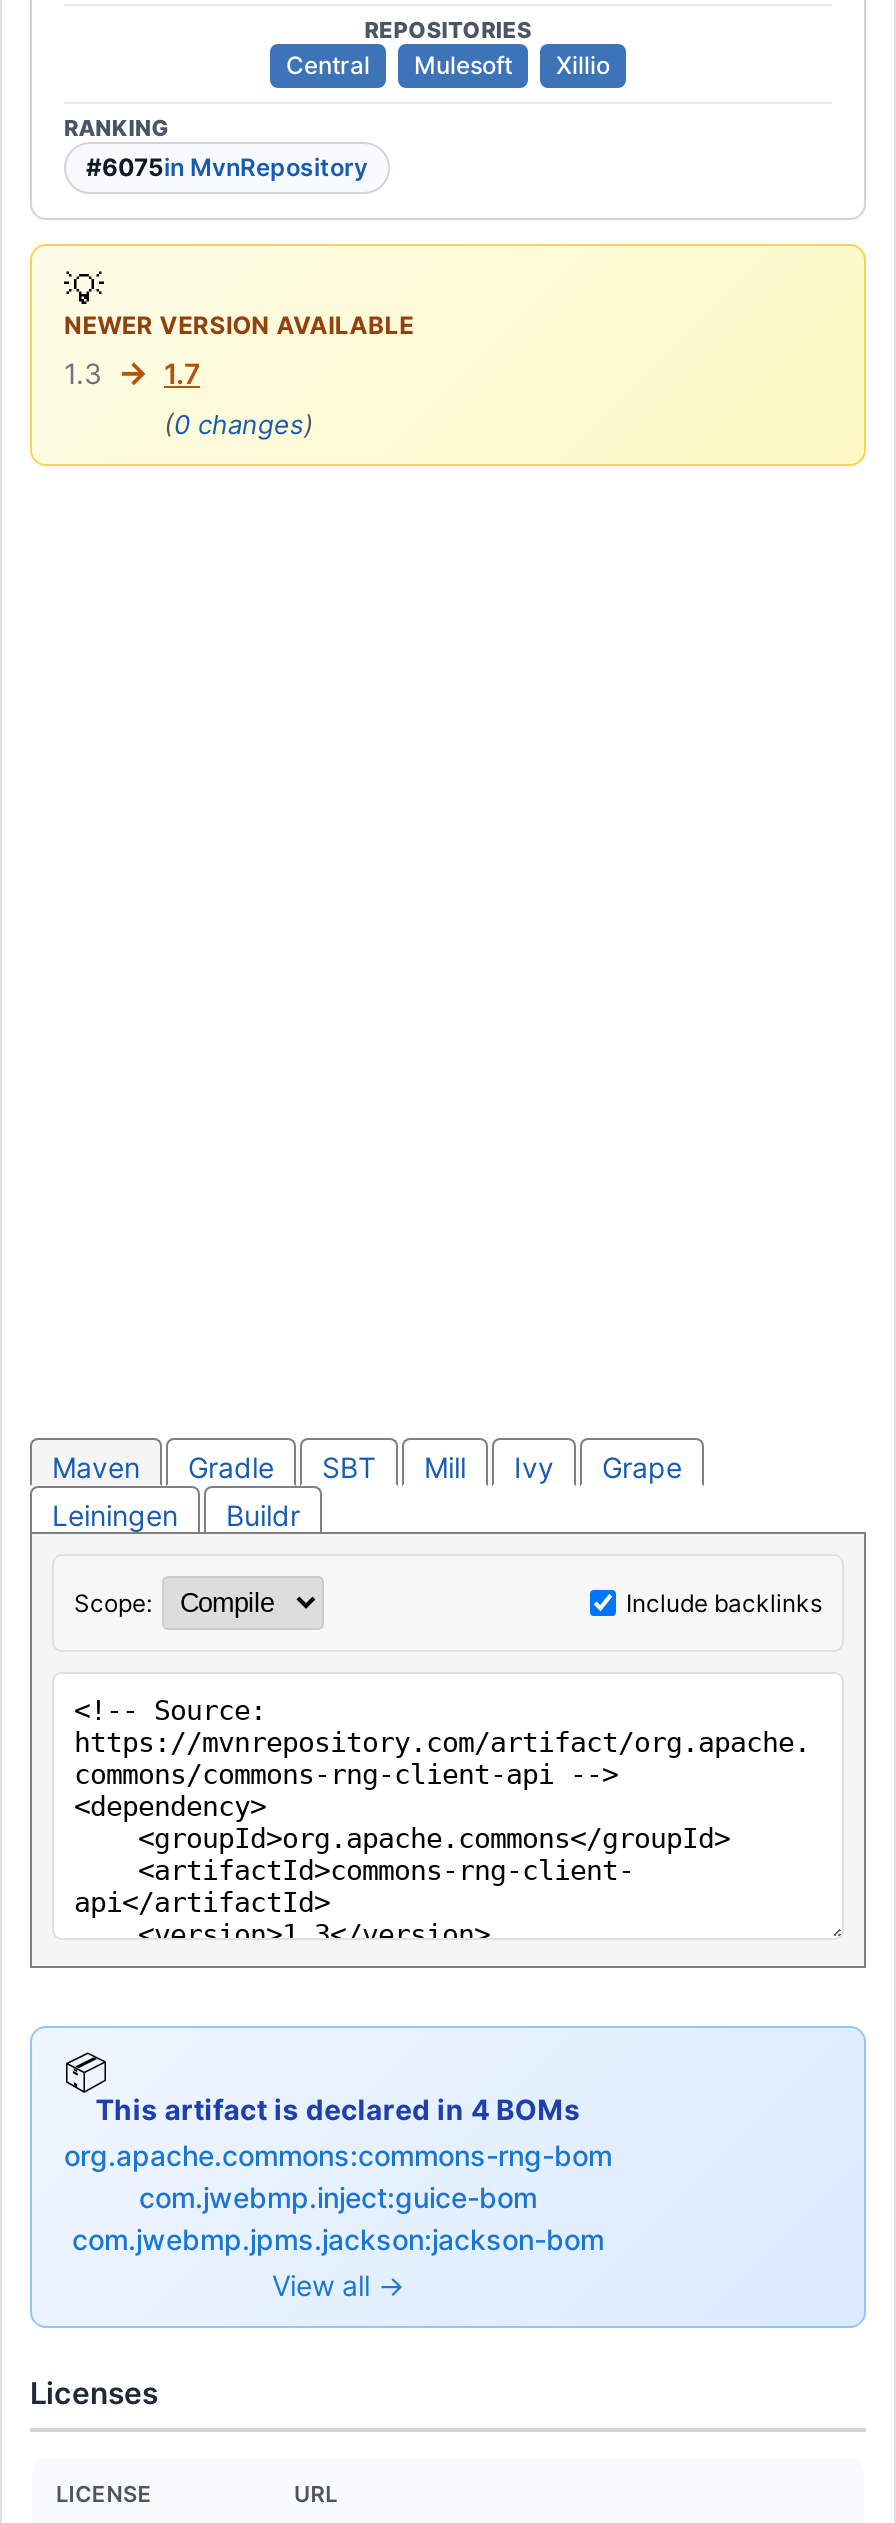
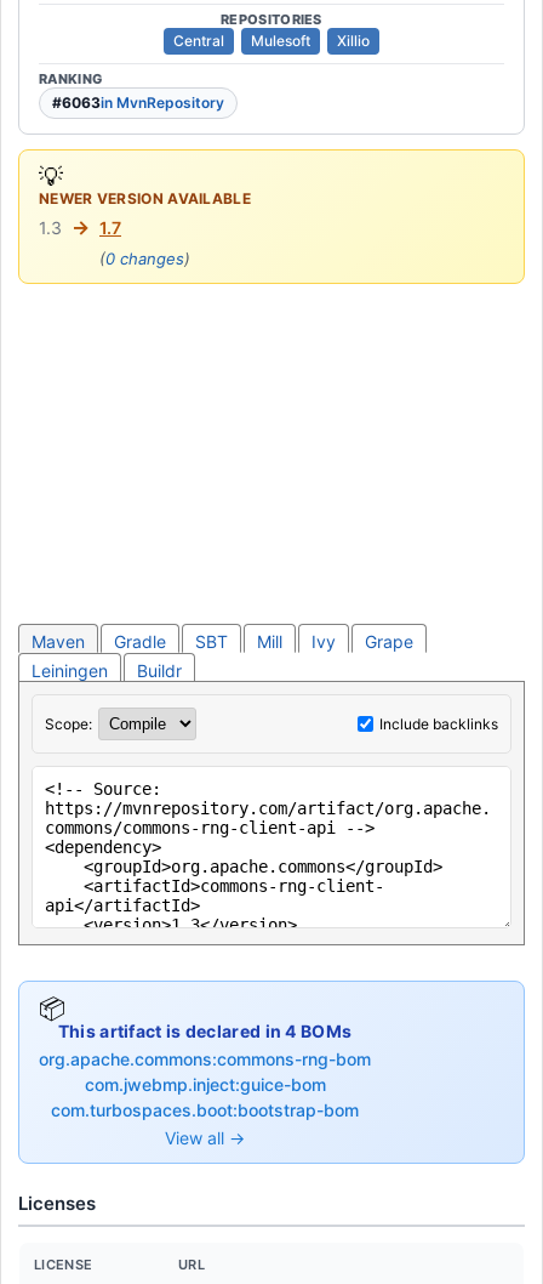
[86,152,368,182] #6075in MvnRepository -> [52,94,224,112] #6063in MvnRepository
[72,2222,604,2256] com.jwebmp.jpms.jackson:jackson-bom -> [51,1100,359,1120] com.turbospaces.boot:bootstrap-bom

